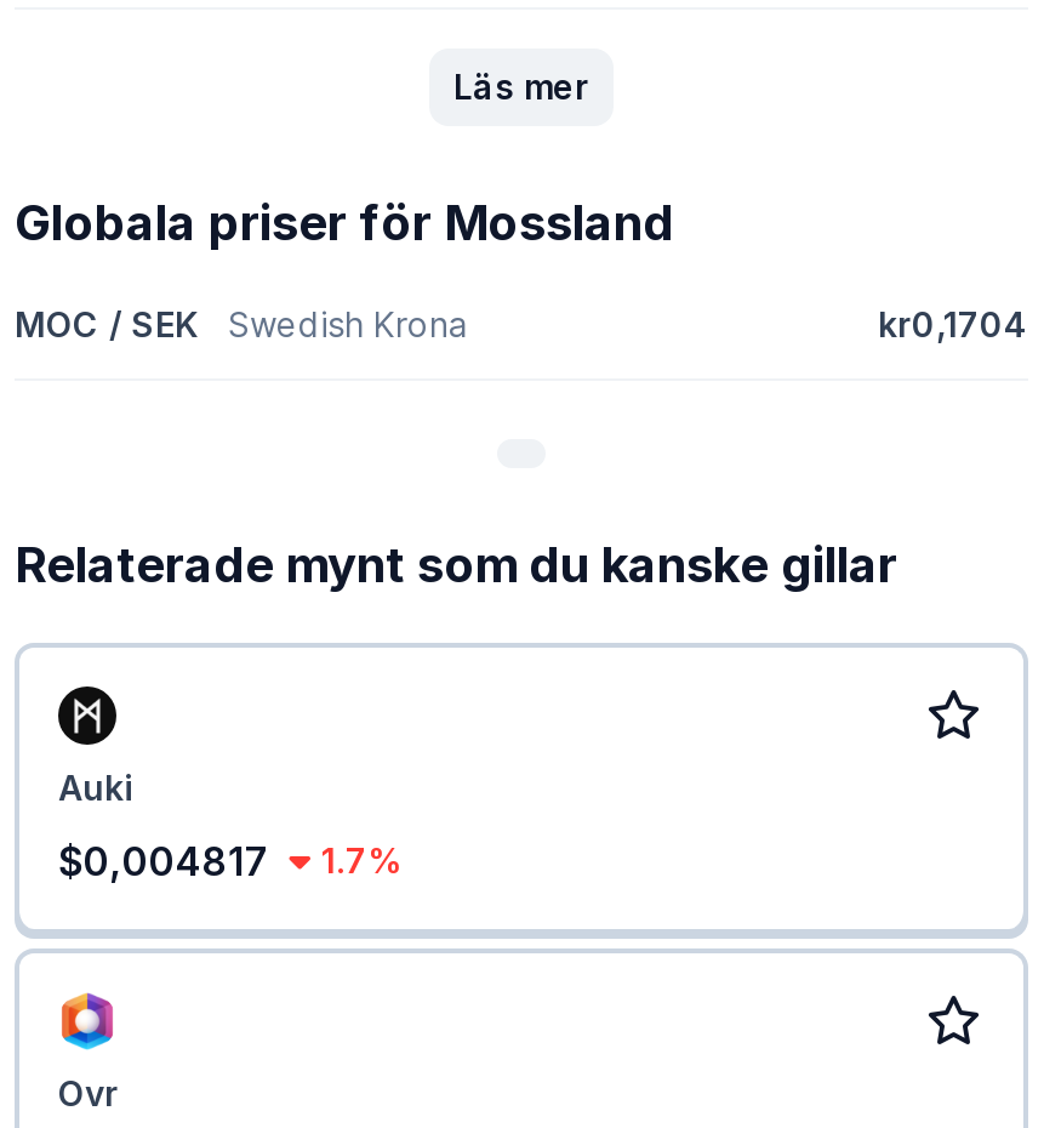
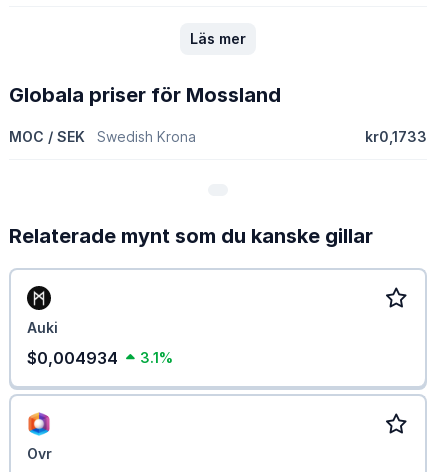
[878,304,1028,345] kr0,1704 -> [365,128,427,145] kr0,1733
[58,838,269,886] $0,004817 -> [27,348,118,368] $0,004934
[321,840,401,881] 1.7% -> [139,349,172,366] 3.1%

